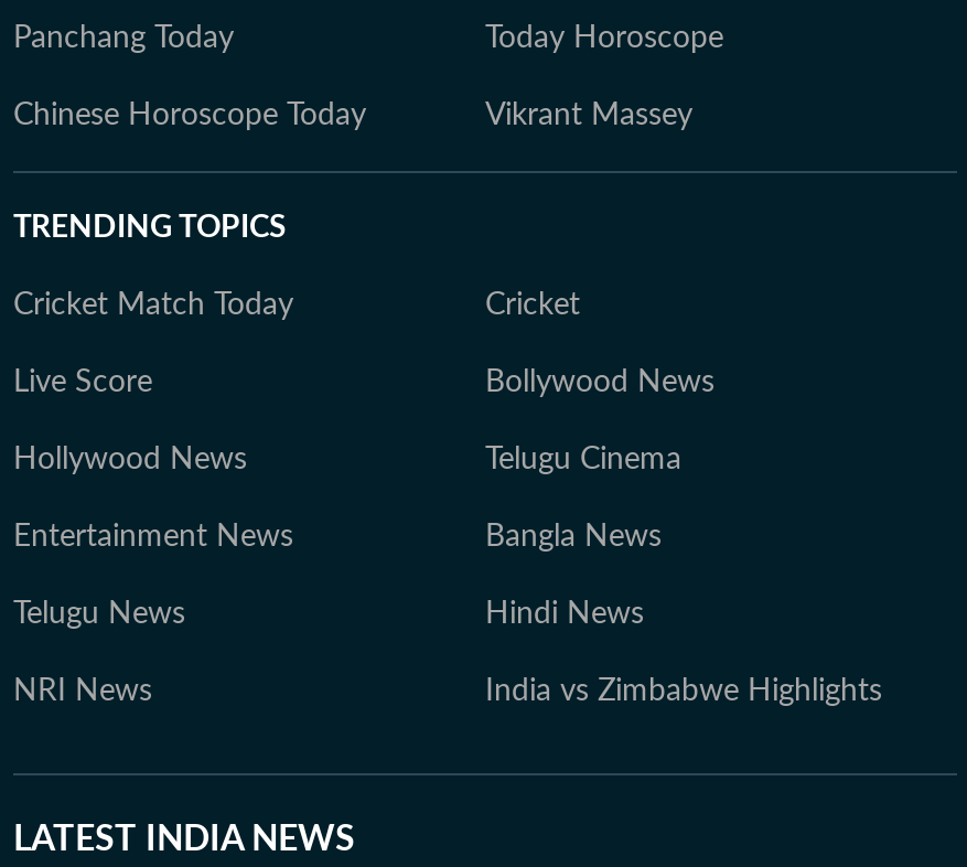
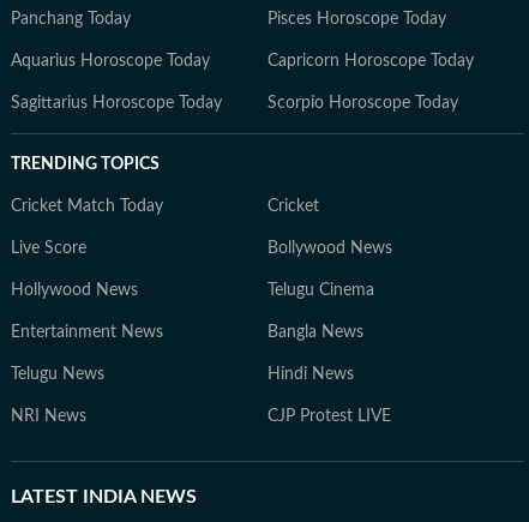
[13,23,723,131] Today Horoscope | Chinese Horoscope Today | Vikrant Massey -> [11,10,474,111] Pisces Horoscope Today | Aquarius Horoscope Today | Capricorn Horoscope Today | Sagittarius Horoscope Today | Scorpio Horoscope Today
[485,676,882,706] India vs Zimbabwe Highlights -> [267,408,391,424] CJP Protest LIVE

